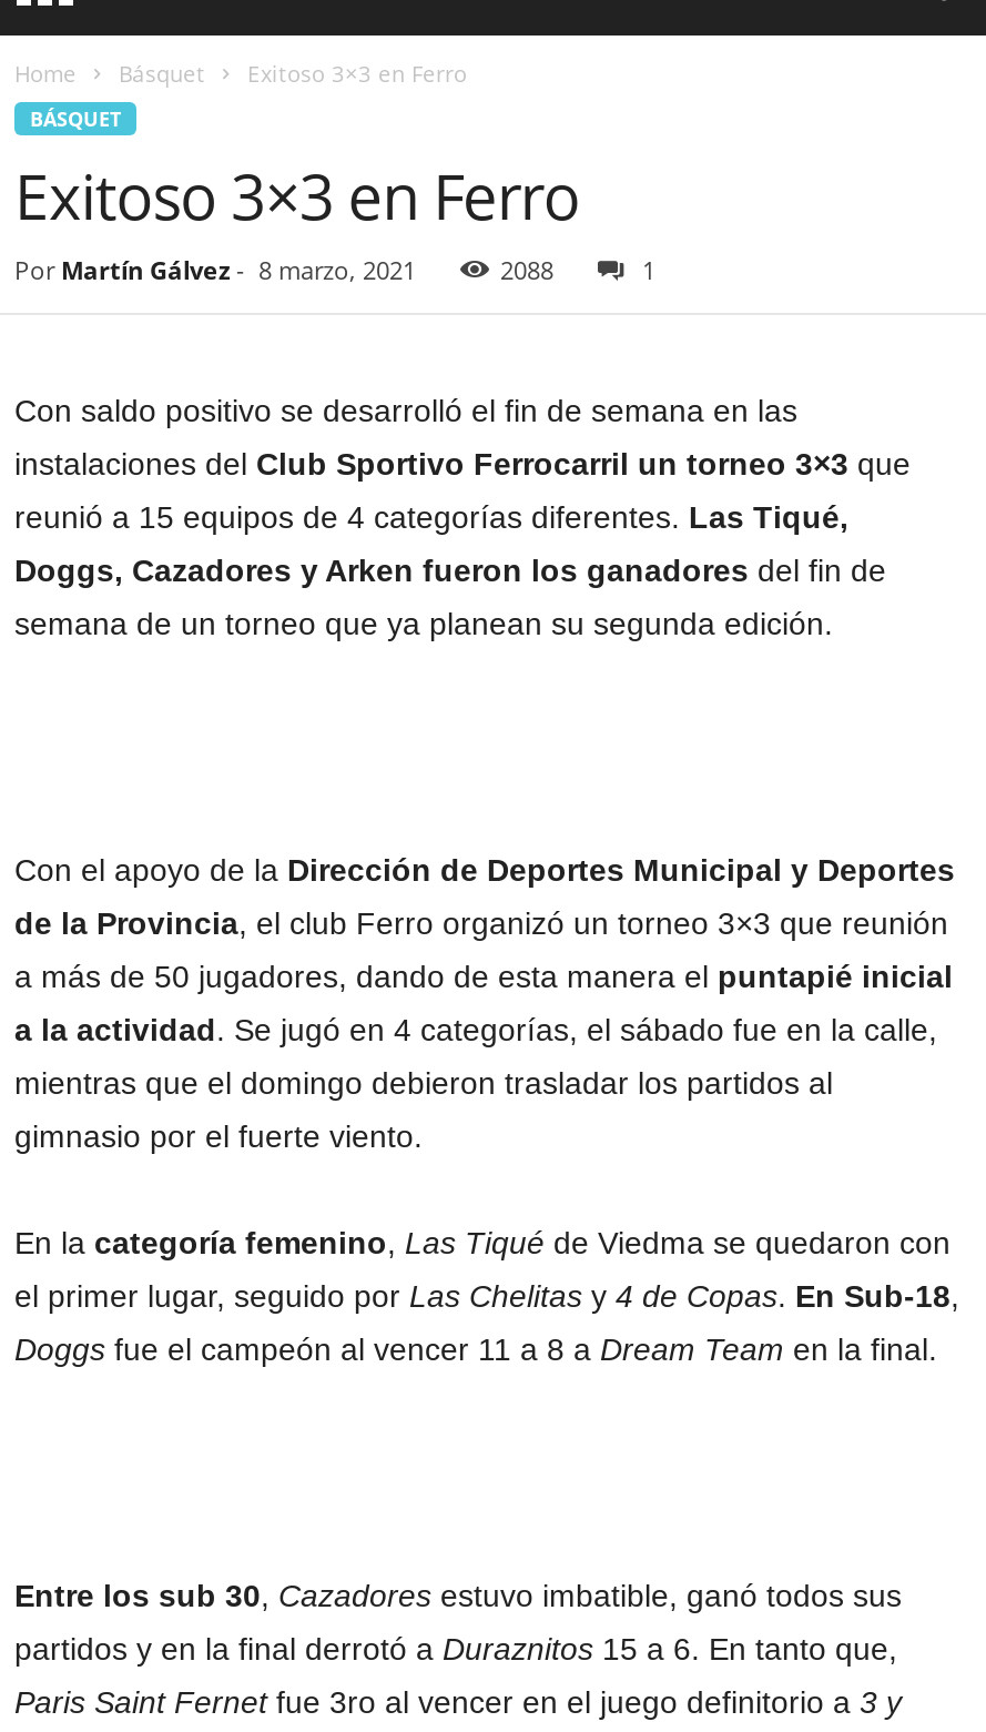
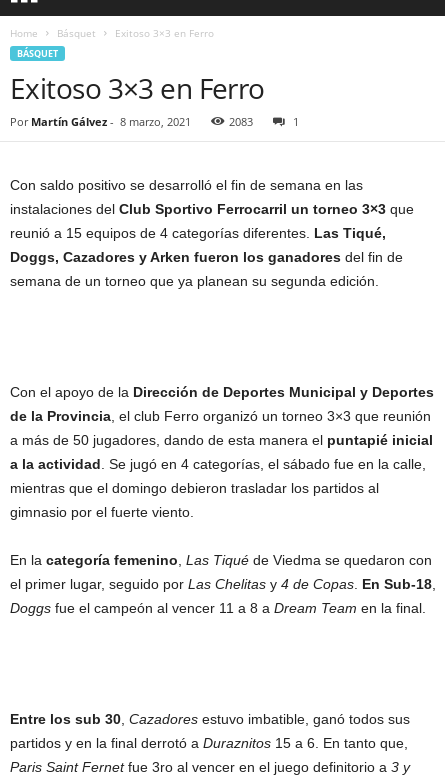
[500,253,553,286] 2088 -> [229,114,253,129] 2083

